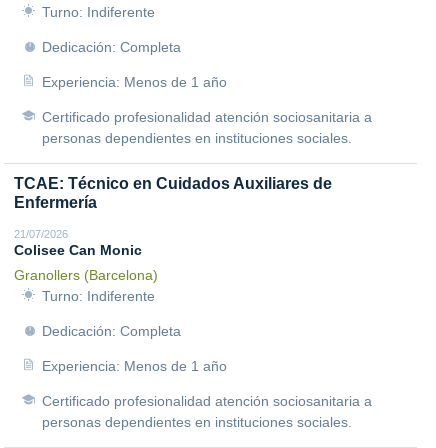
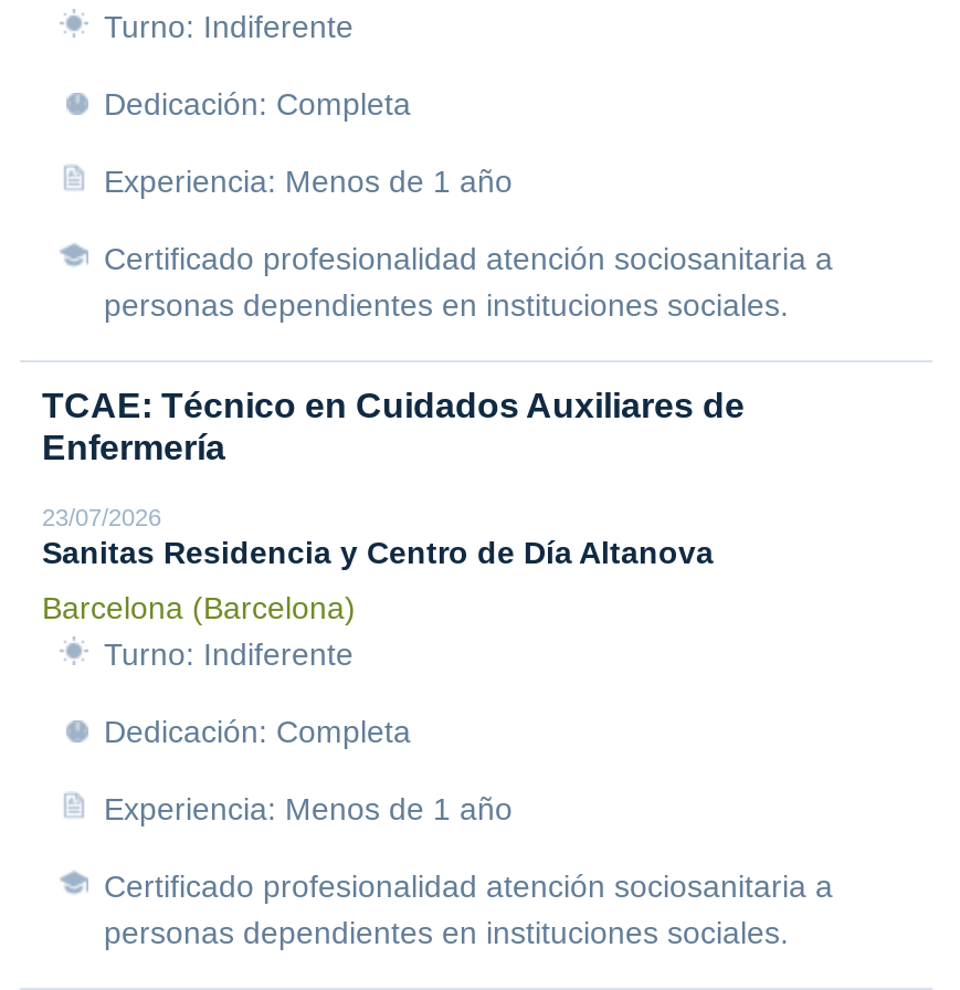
[14,228,142,258] 21/07/2026 | Colisee Can Monic -> [42,504,714,570] 23/07/2026 | Sanitas Residencia y Centro de Día Altanova
[14,267,158,283] Granollers (Barcelona) -> [42,590,356,625] Barcelona (Barcelona)

